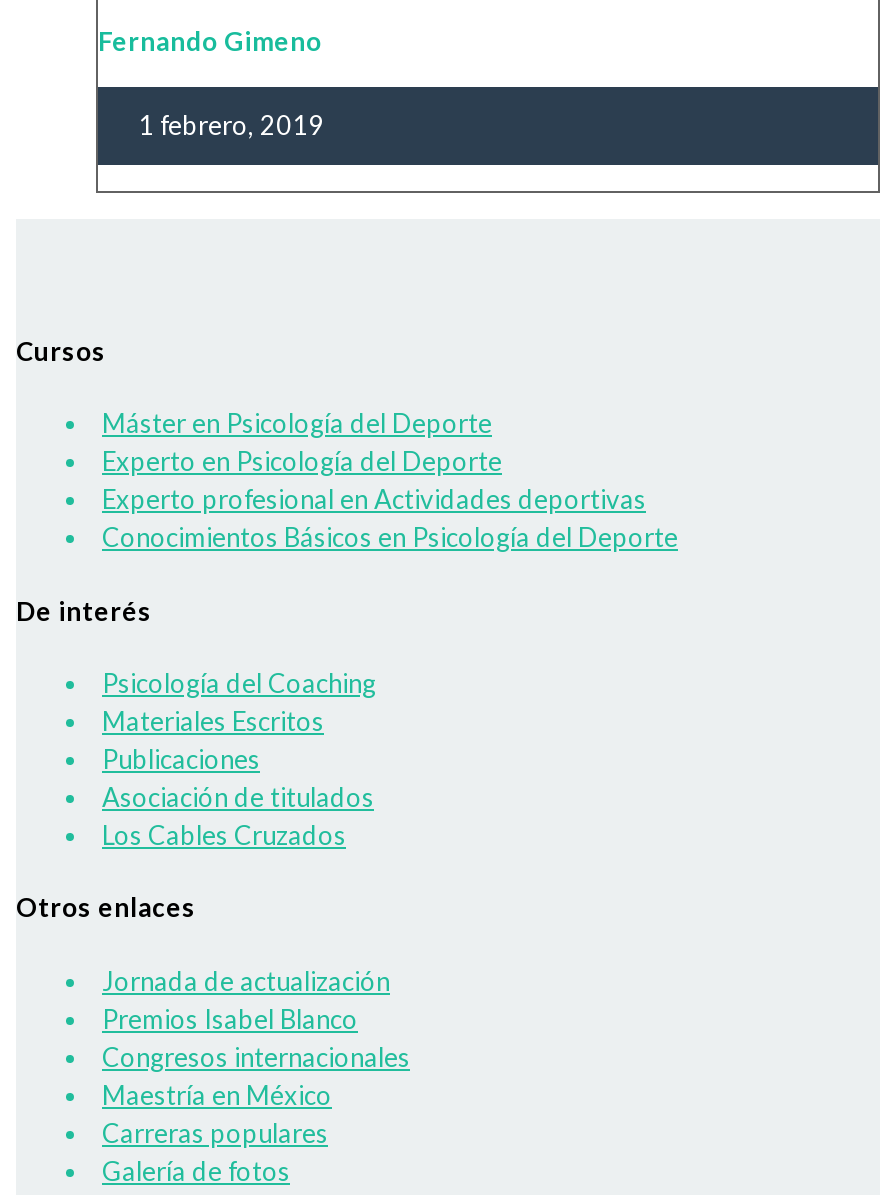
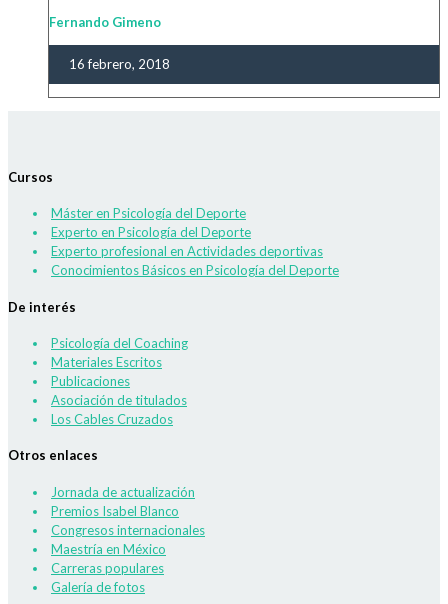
[138,109,324,141] 1 febrero, 2019 -> [69,56,170,72] 16 febrero, 2018

